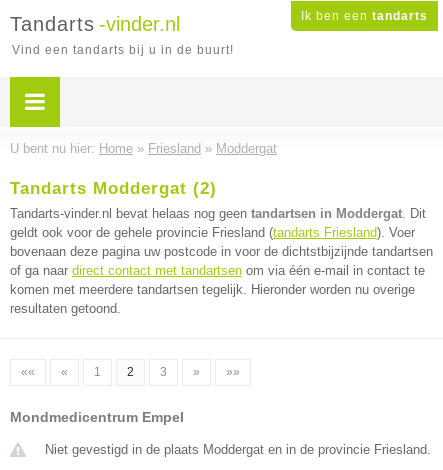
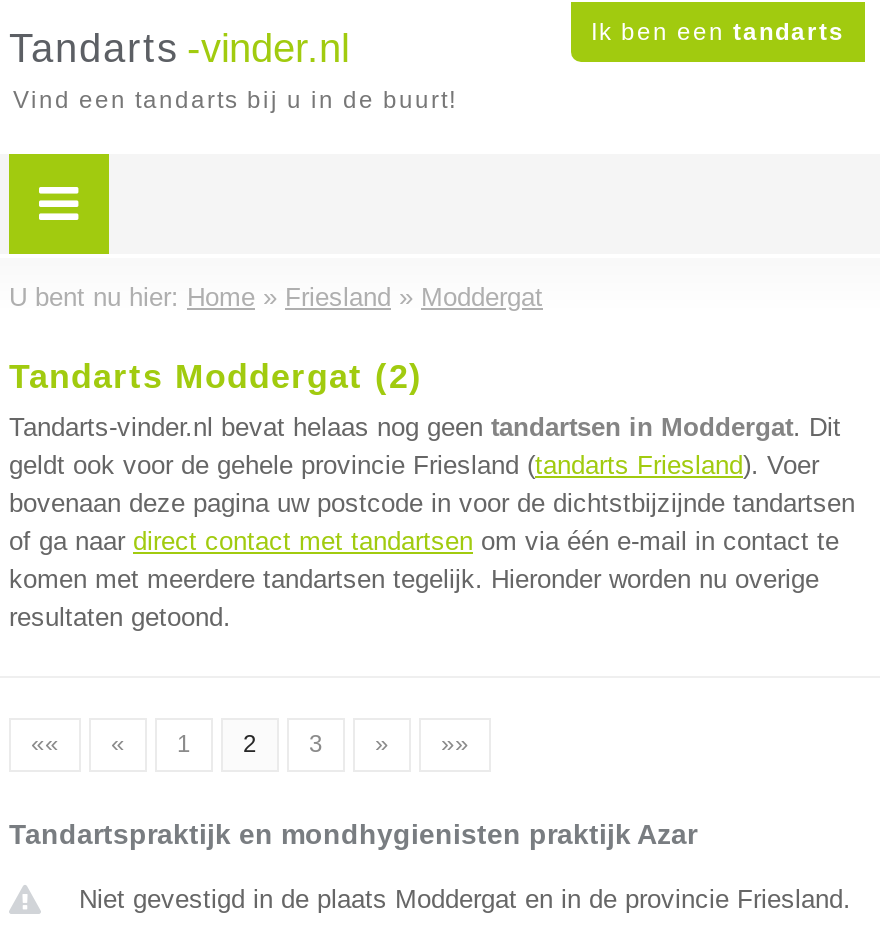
[10,409,184,425] Mondmedicentrum Empel -> [9,818,697,850] Tandartspraktijk en mondhygienisten praktijk Azar

